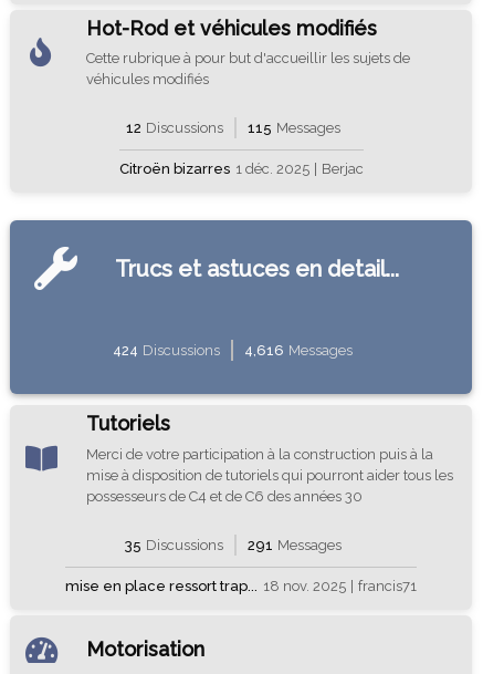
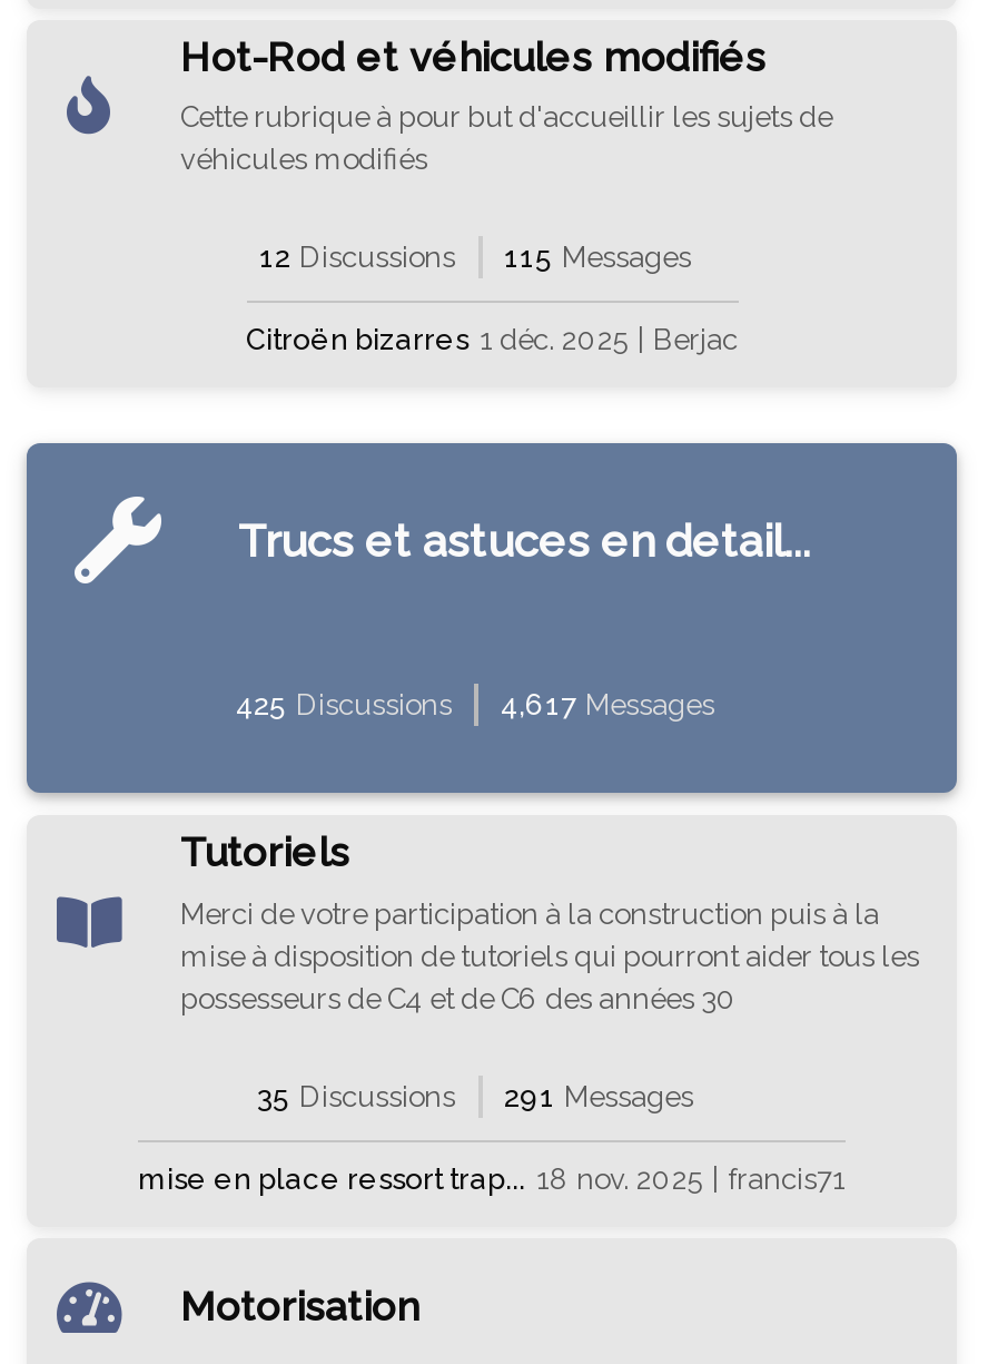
[113,342,220,359] 424 Discussions -> [236,688,452,722] 425 Discussions
[244,342,353,359] 4,616 Messages -> [501,688,714,722] 4,617 Messages

